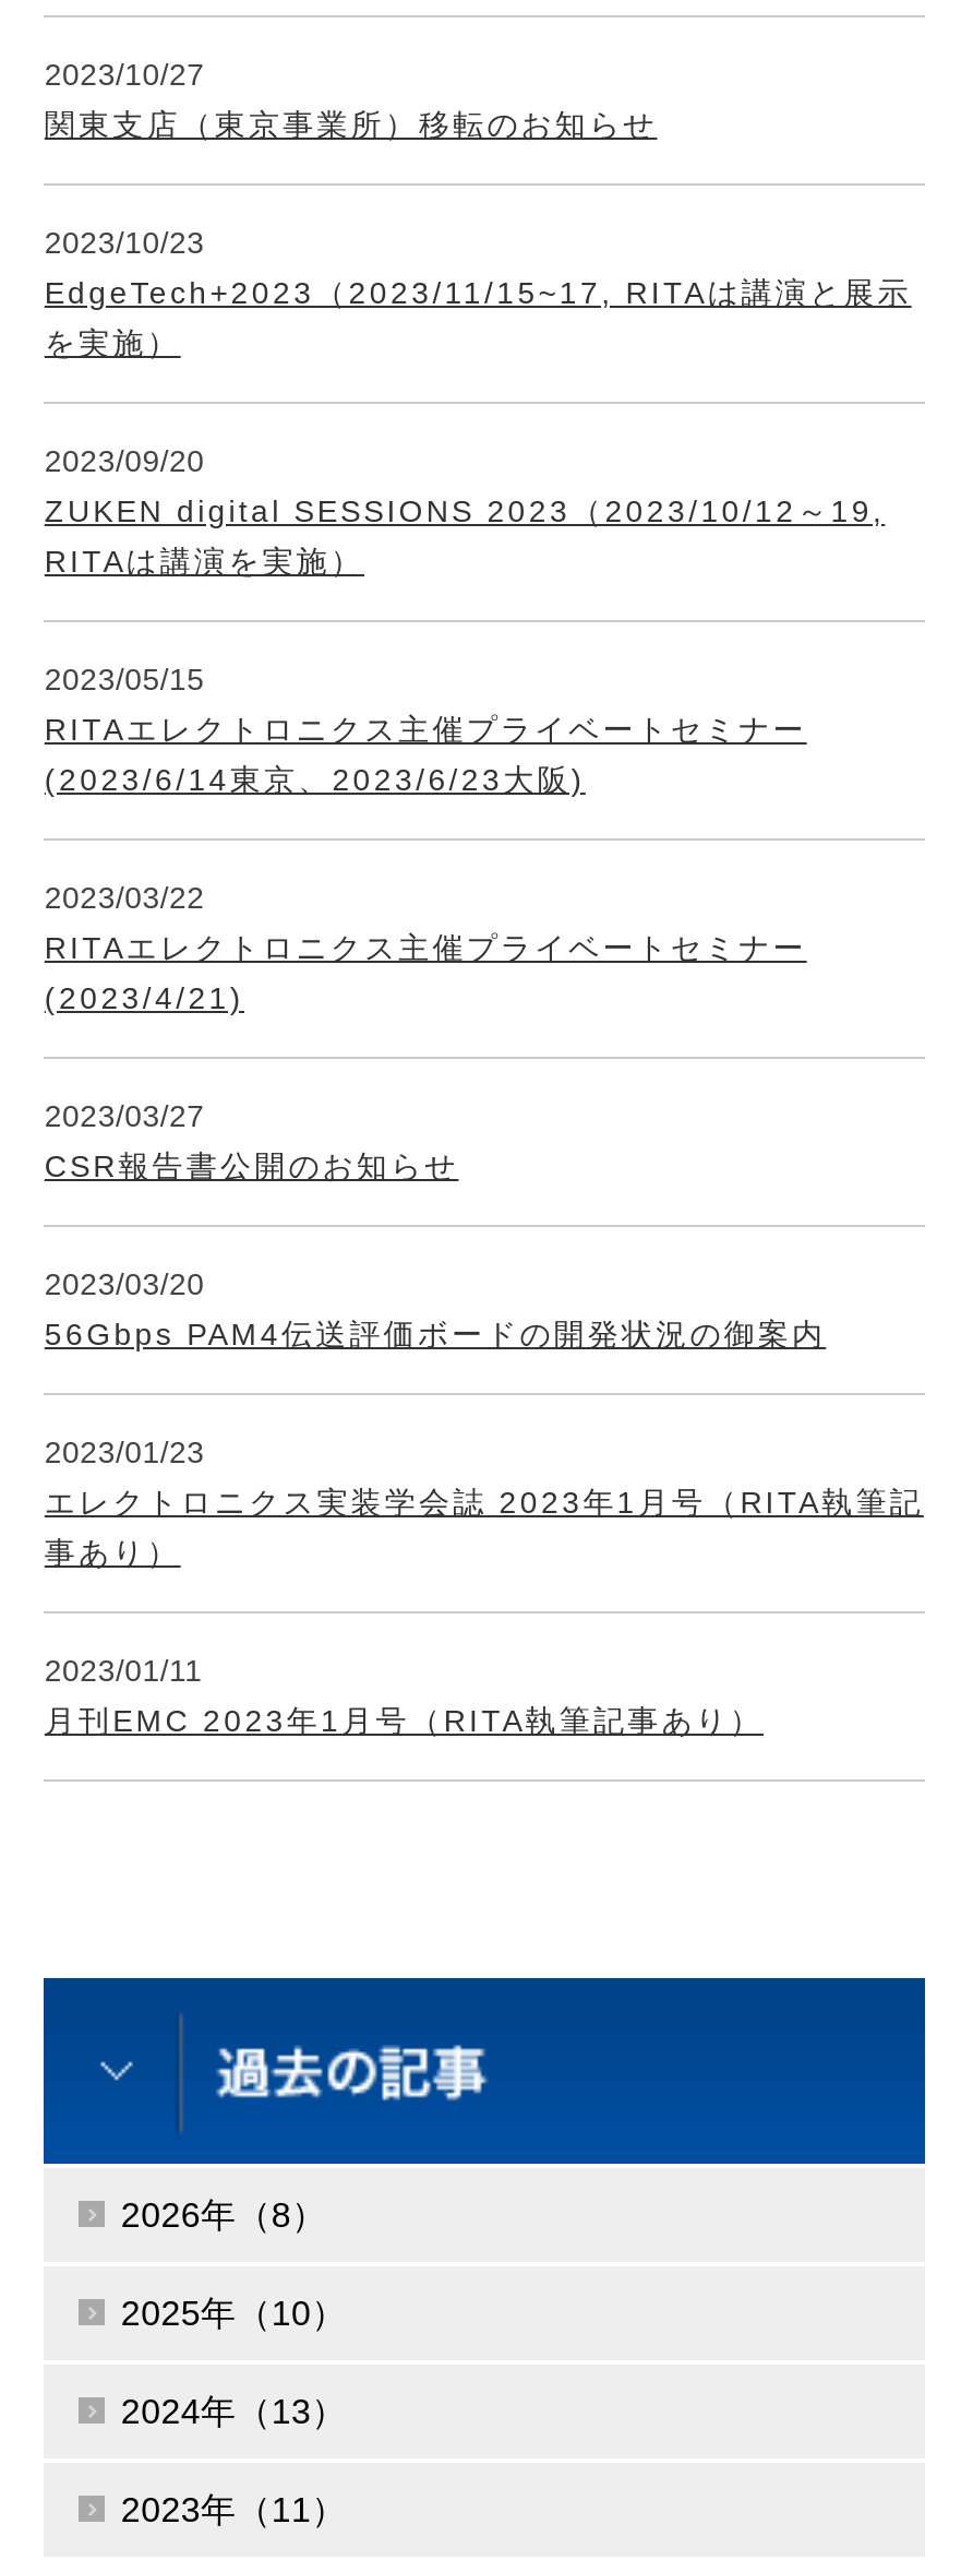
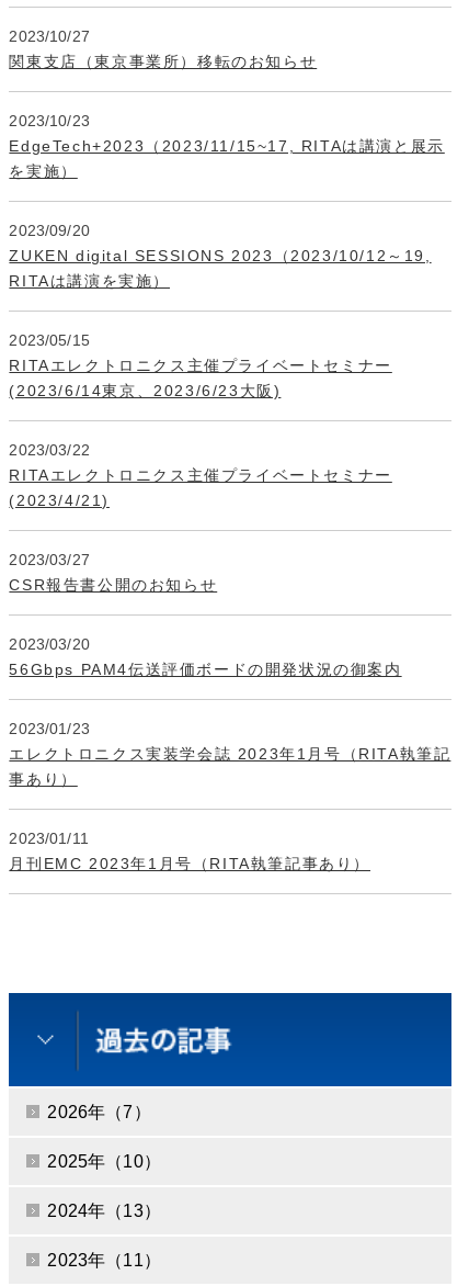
[121,2196,327,2233] 2026年（8） -> [48,1103,151,1121] 2026年（7）

